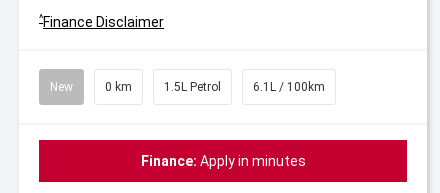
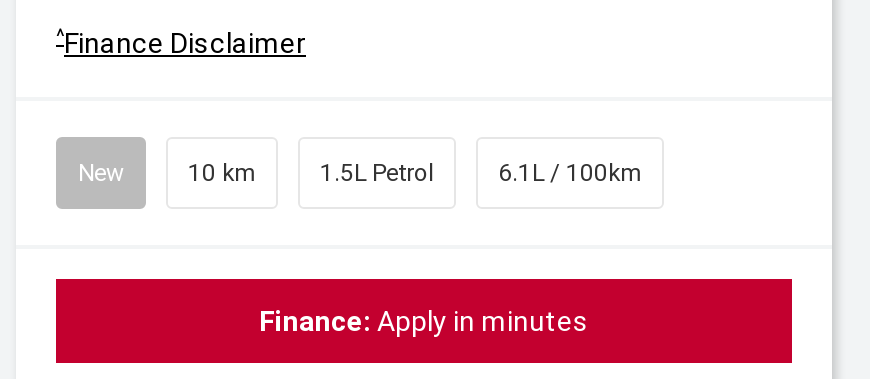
[105,80,132,94] 0 km -> [188,159,256,187] 10 km

